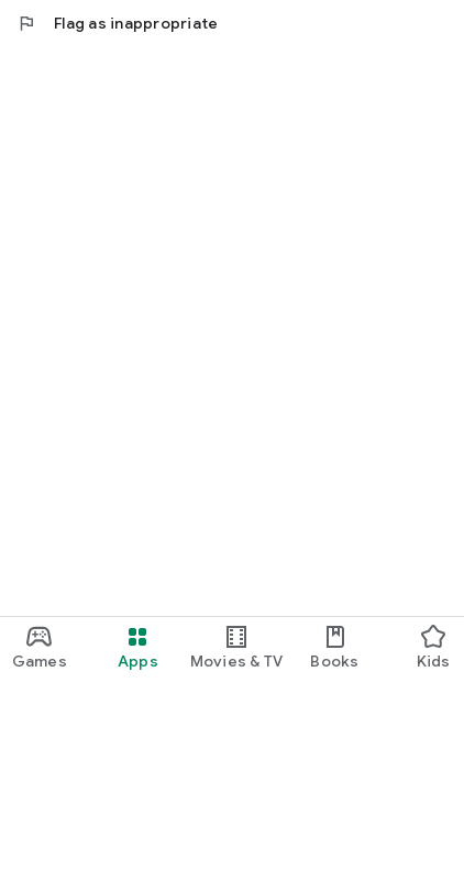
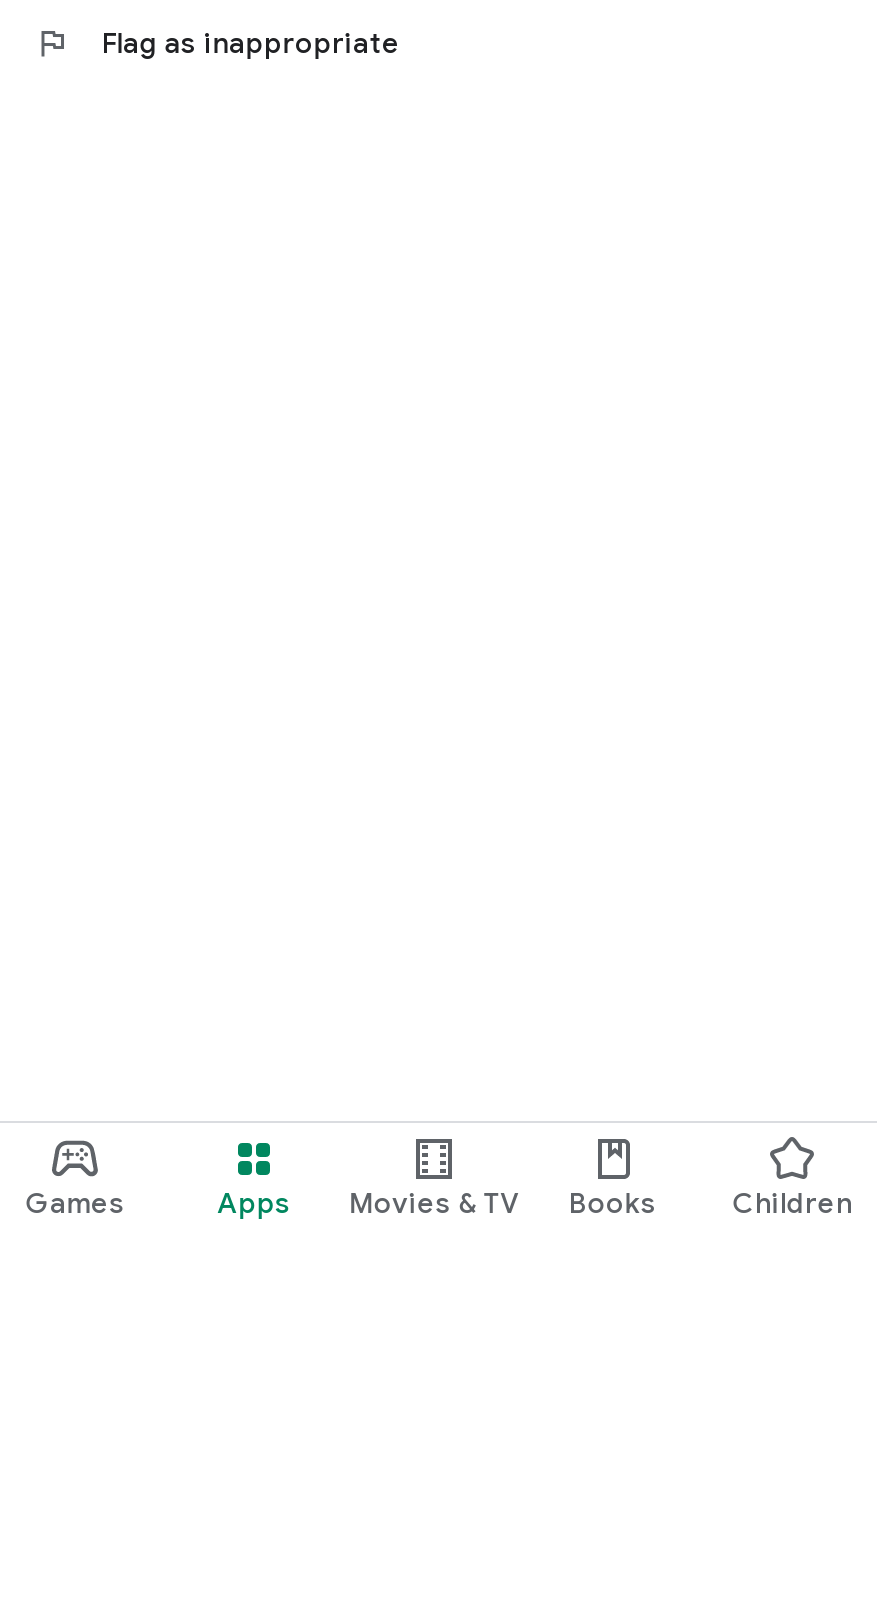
[416,651,450,670] Kids -> [732,1184,852,1220] Children

